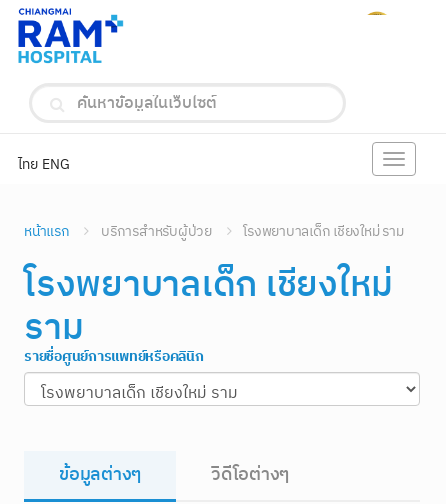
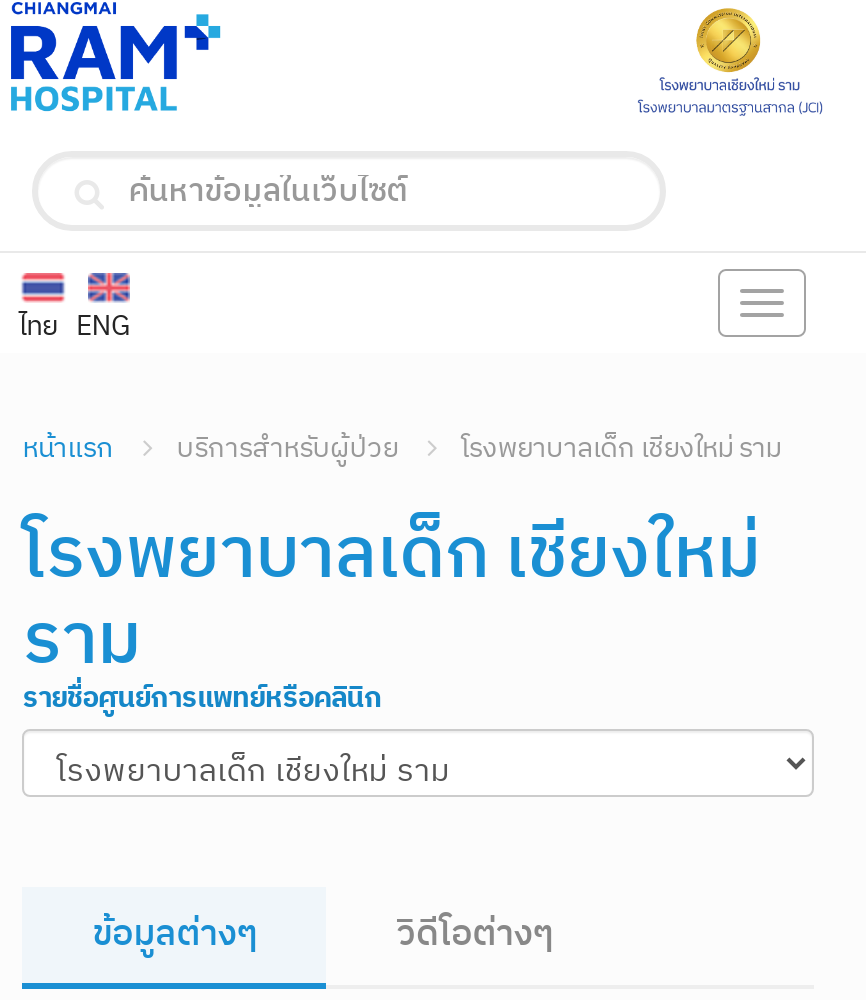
none -> [636,13,824,117] [image]

